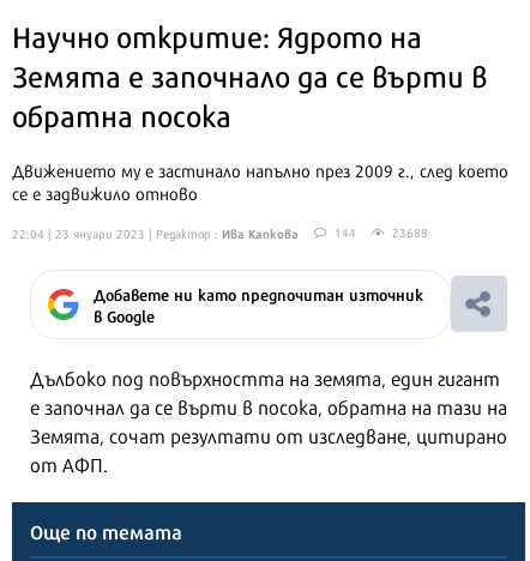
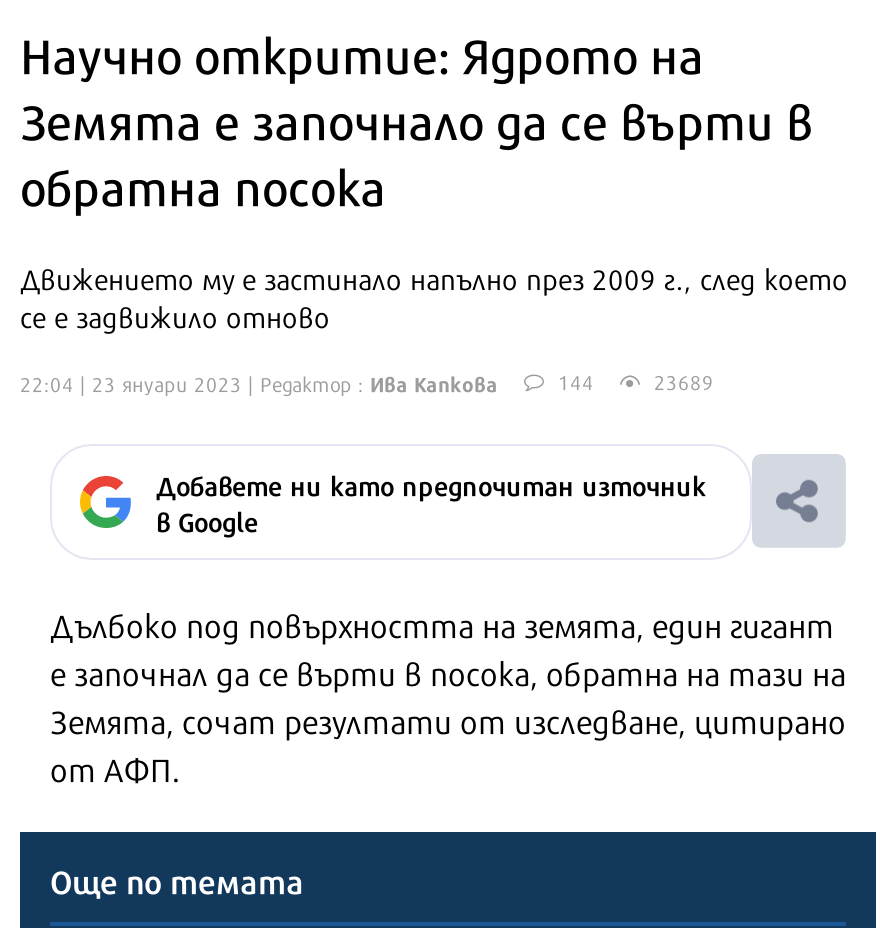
[392,223,428,241] 23688 -> [654,366,714,396] 23689

